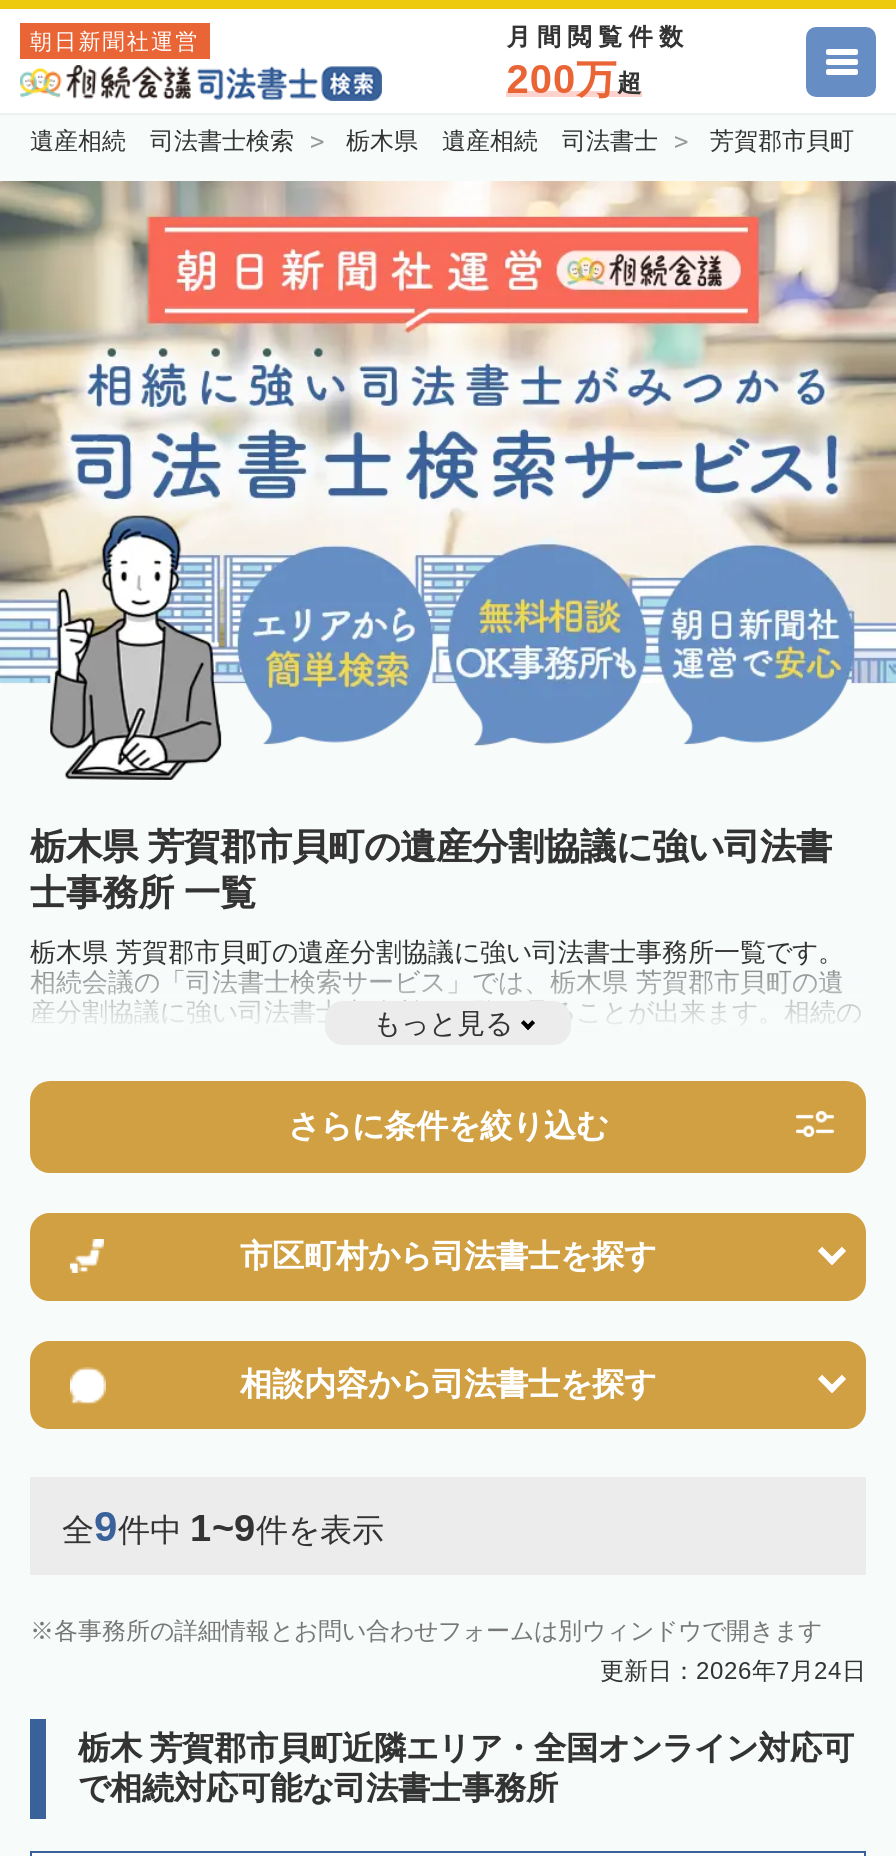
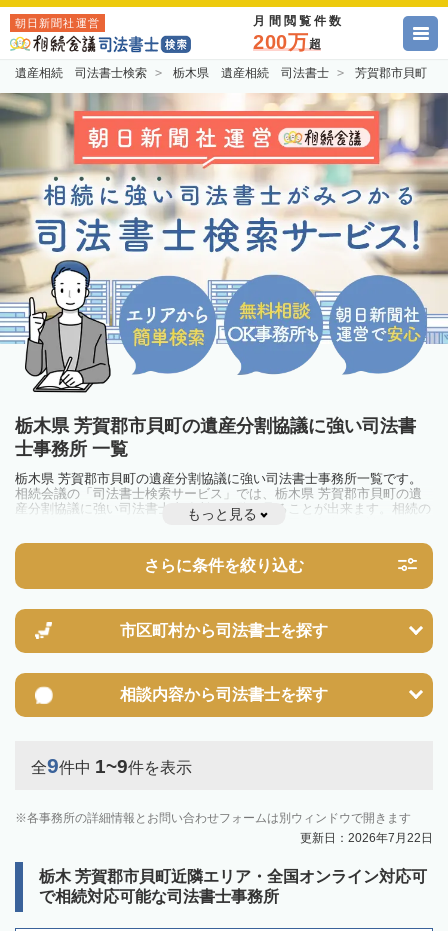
[600,1657,866,1685] 更新日：2026年7月24日 -> [300,831,433,845] 更新日：2026年7月22日

